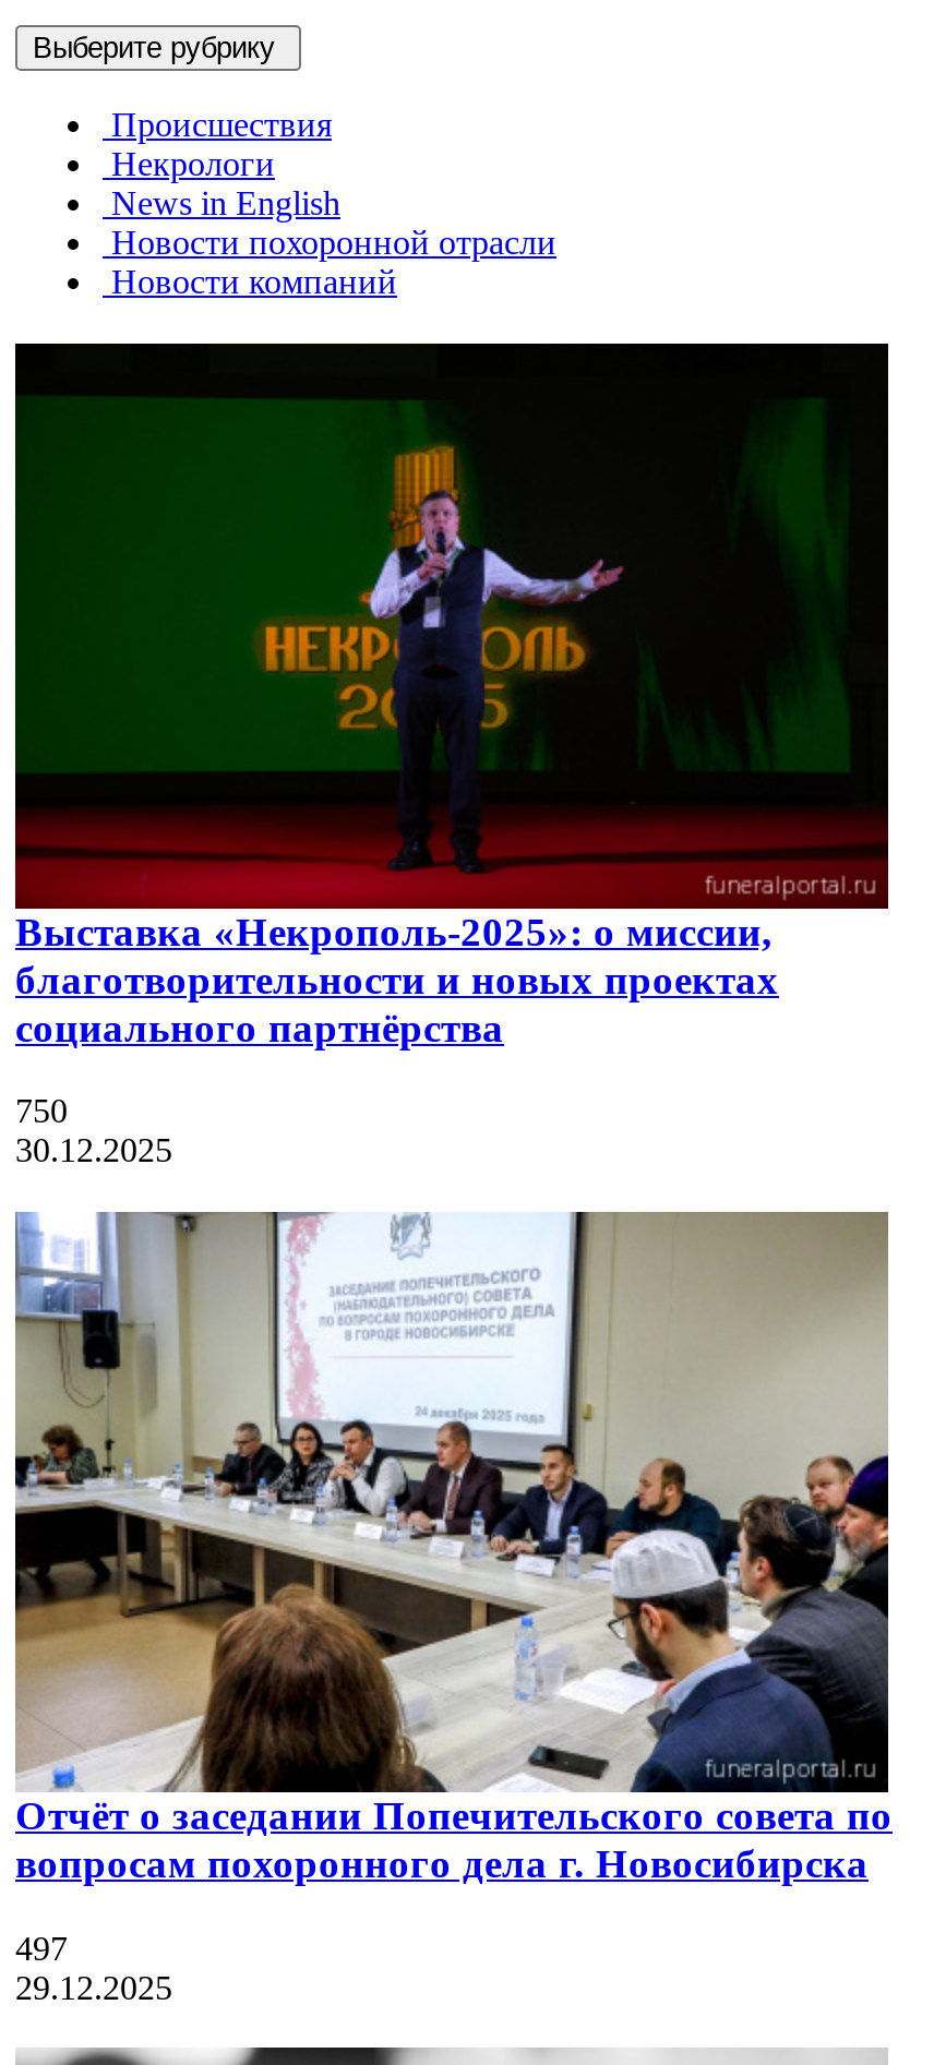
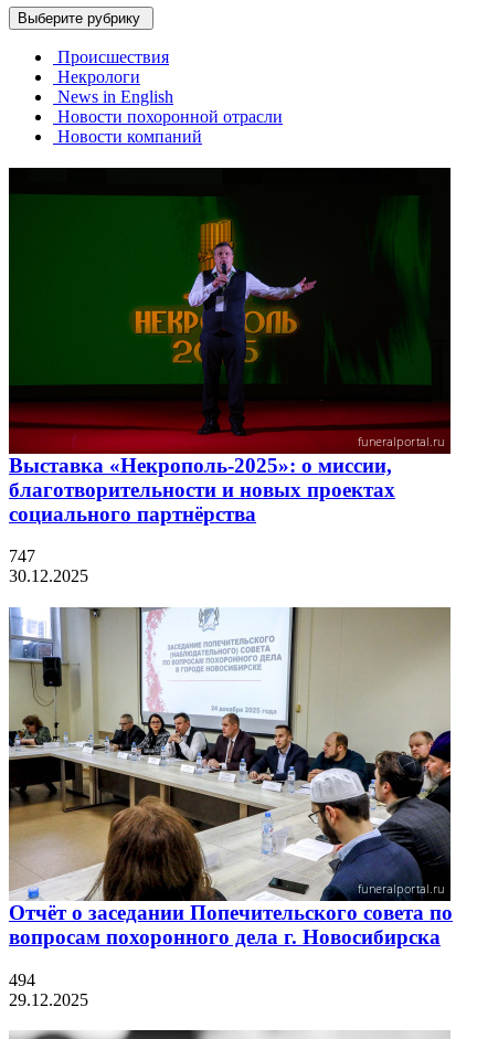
[15,1092,68,1129] 750 -> [9,547,35,566] 747
[15,1929,68,1966] 497 -> [9,970,35,989] 494

